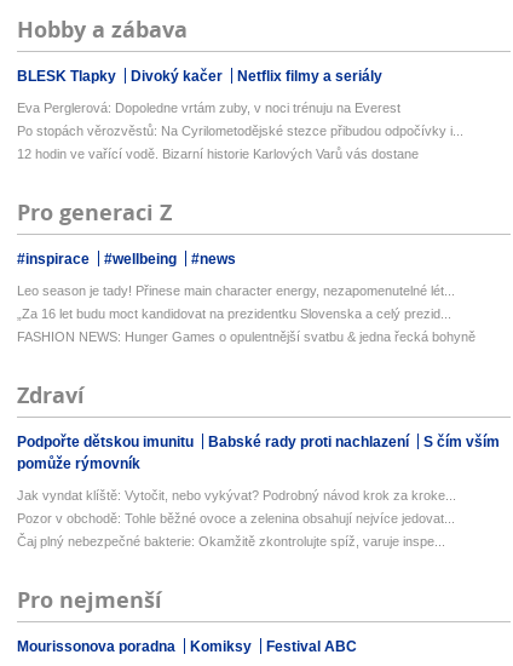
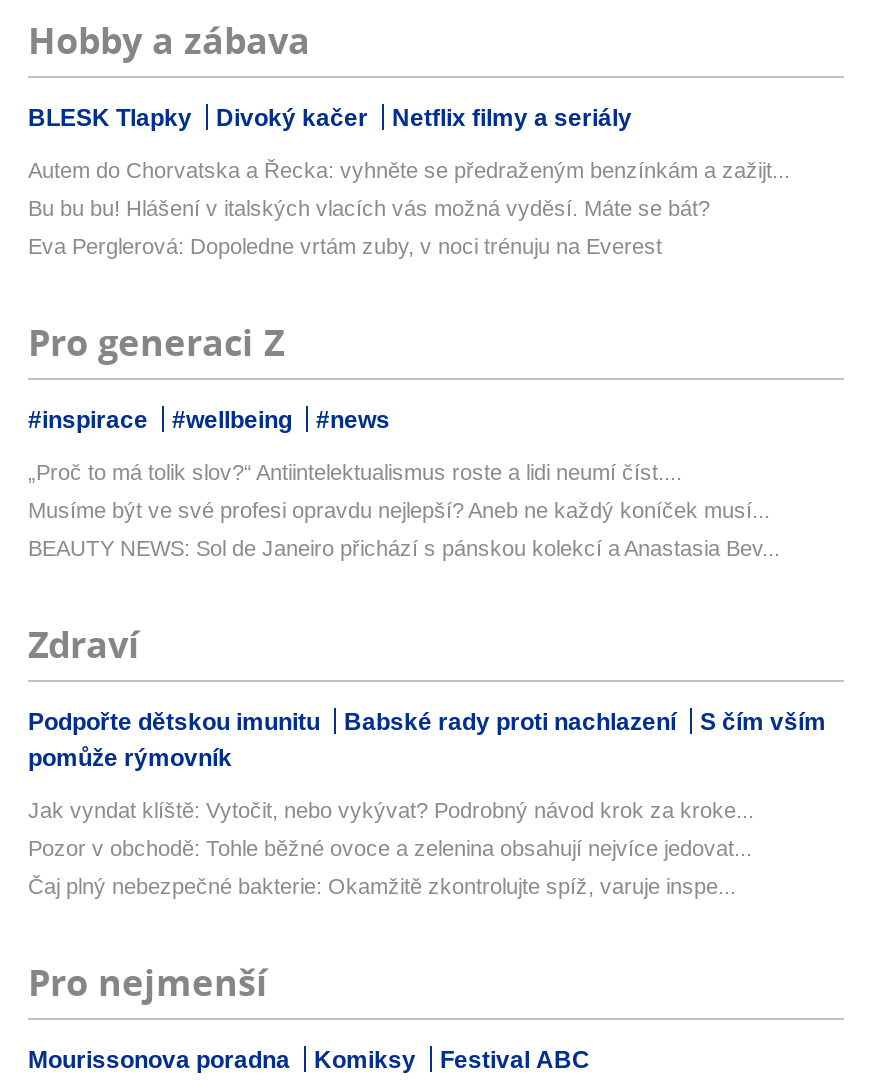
none -> [28,158,790,220] Autem do Chorvatska a Řecka: vyhněte se předraženým benzínkám a zažijt... | Bu bu bu! Hlášení v italských vlacích vás možná vyděsí. Máte se bát?
moved [17,100,400,115] -> [28,234,662,258]: Eva Perglerová: Dopoledne vrtám zuby, v noci trénuju na Everest
[17,123,463,161] Po stopách věrozvěstů: Na Cyrilometodějské stezce přibudou odpočívky i... | 12 hodin ve vařící vodě. Bizarní historie Karlových Varů vás dostane -> none
[17,283,455,298] Leo season je tady! Přinese main character energy, nezapomenutelné lét... -> [28,460,682,484] „Proč to má tolik slov?“ Antiintelektualismus roste a lidi neumí číst....
[17,306,451,321] „Za 16 let budu moct kandidovat na prezidentku Slovenska a celý prezid... -> [28,498,770,522] Musíme být ve své profesi opravdu nejlepší? Aneb ne každý koníček musí...
[17,329,475,344] FASHION NEWS: Hunger Games o opulentnější svatbu & jedna řecká bohyně -> [28,536,780,560] BEAUTY NEWS: Sol de Janeiro přichází s pánskou kolekcí a Anastasia Bev...

